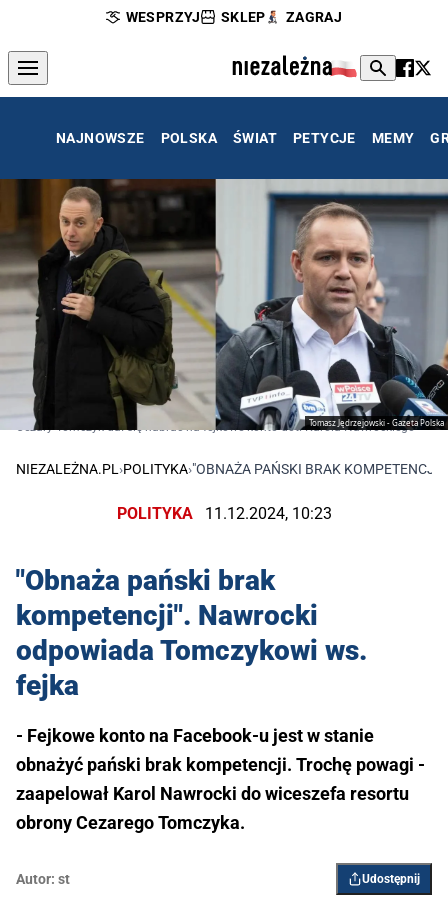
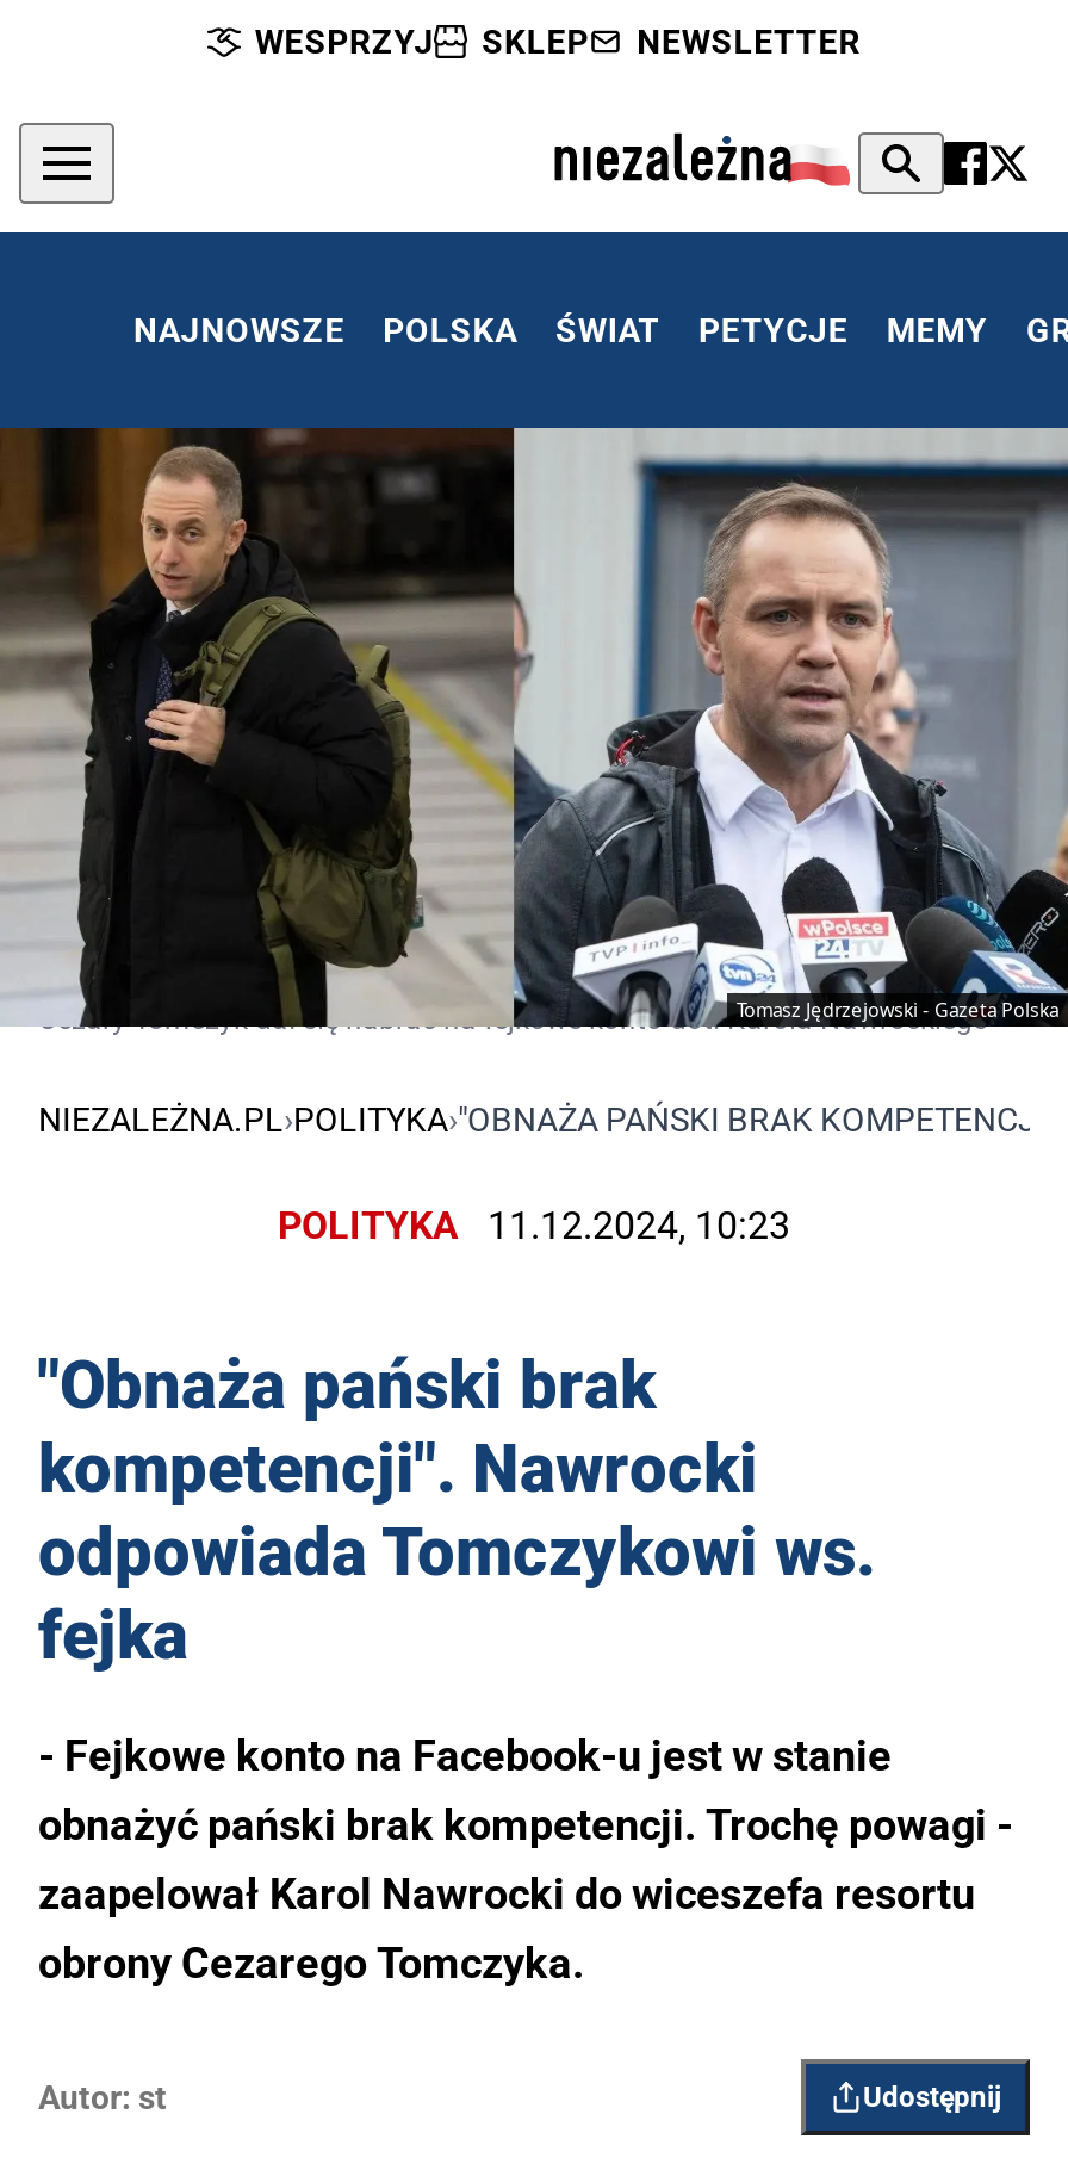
[286,9,342,25] ZAGRAJ -> [637,23,861,61] NEWSLETTER

